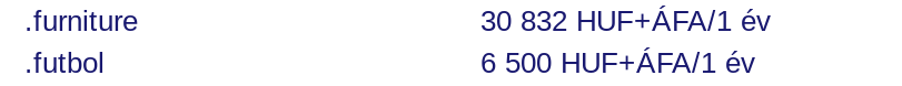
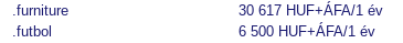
[480,5,772,38] 30 832 HUF+ÁFA/1 év -> [238,3,383,19] 30 617 HUF+ÁFA/1 év

